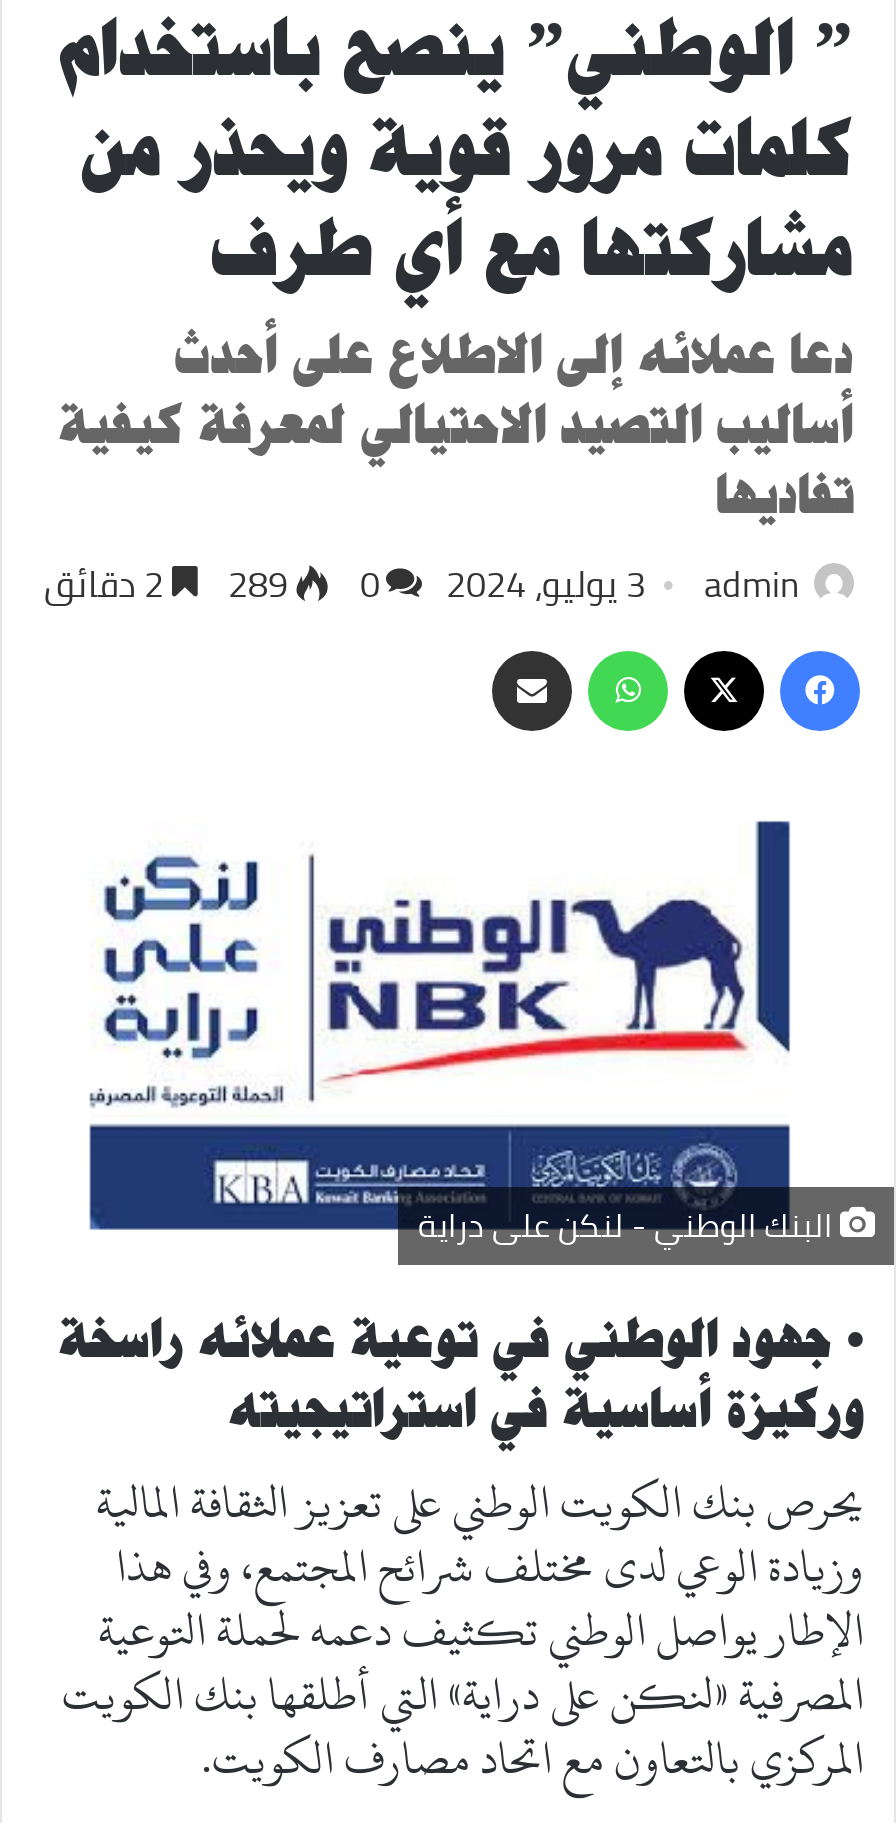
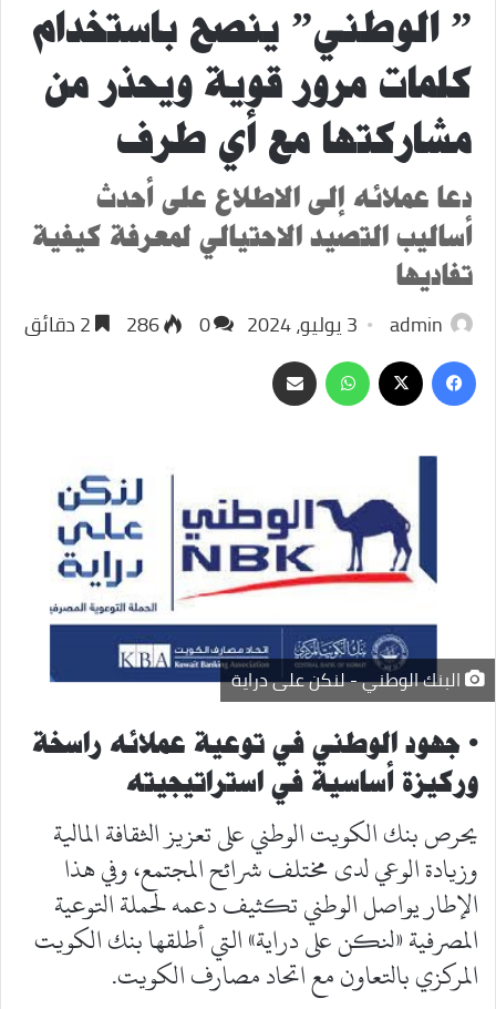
[228,551,288,617] 289 -> [126,306,159,343] 286

